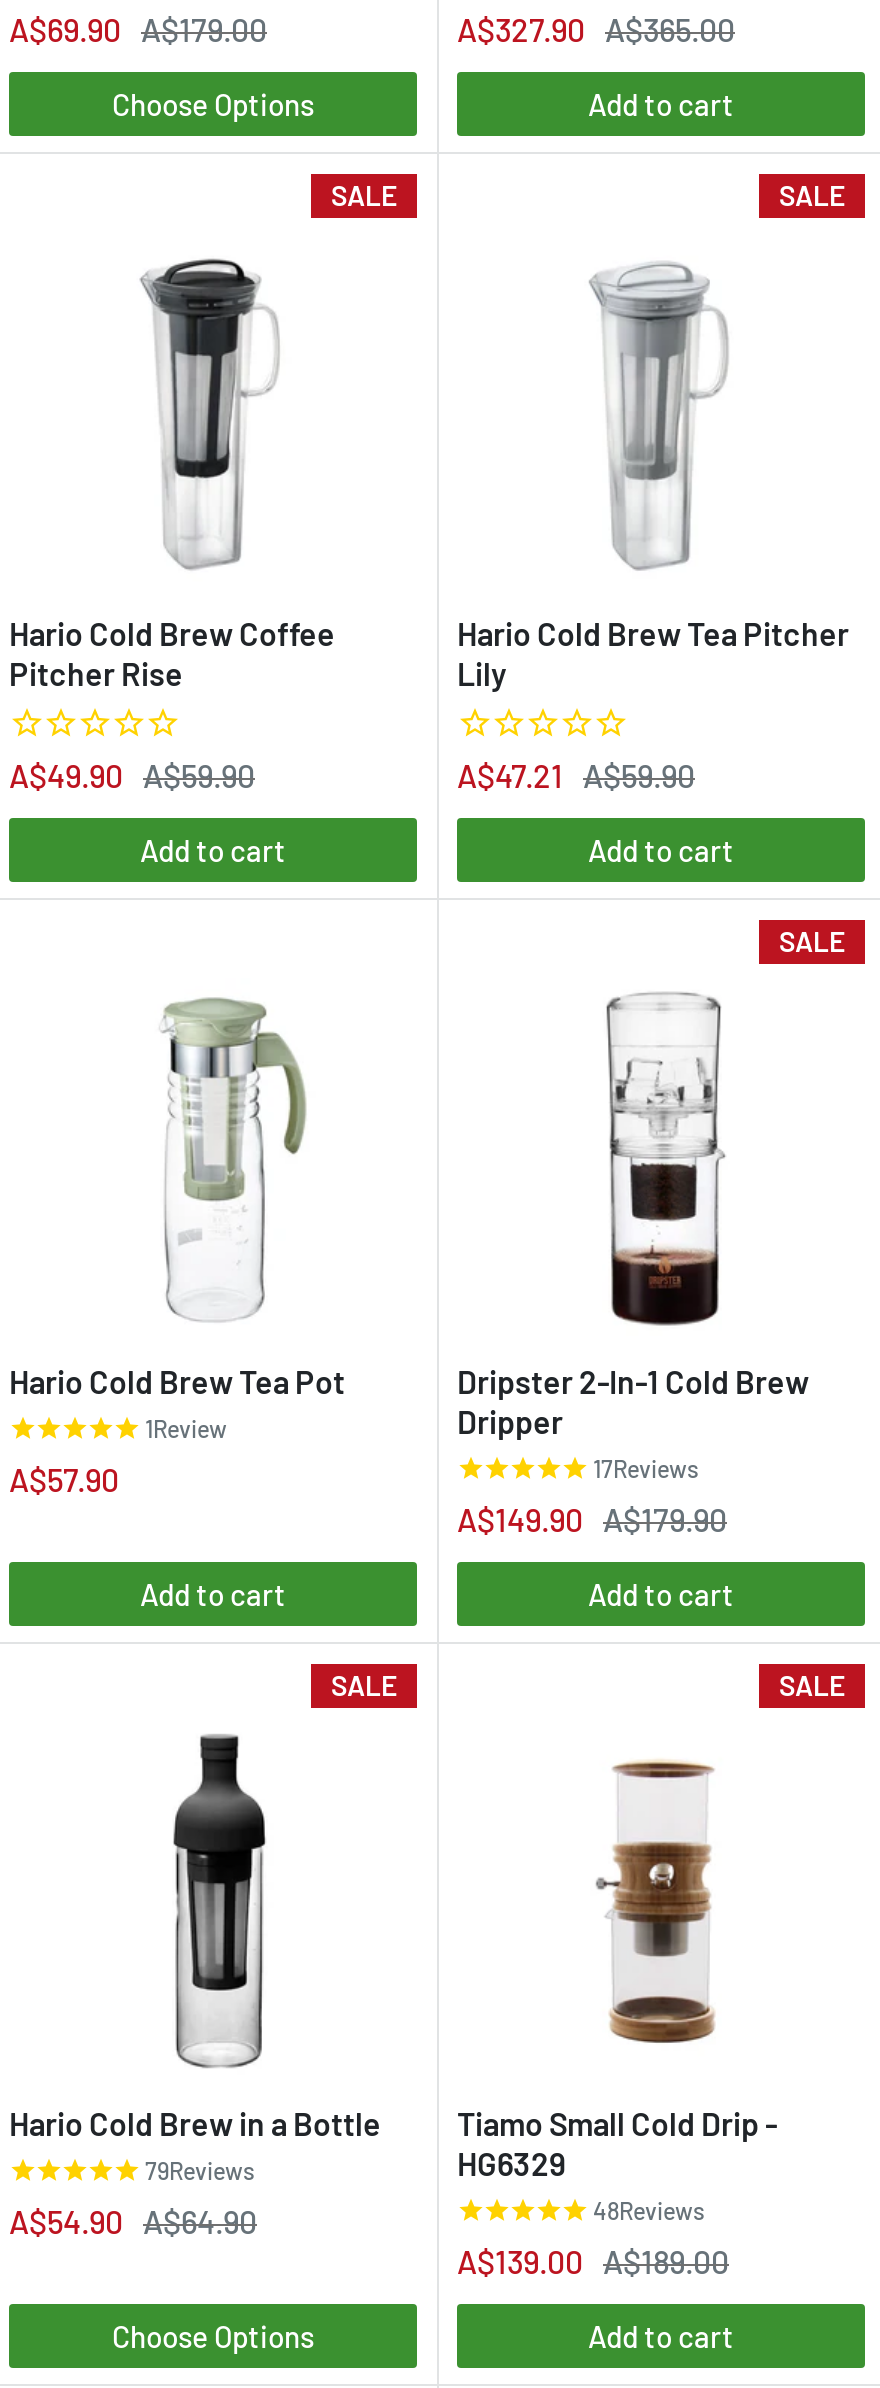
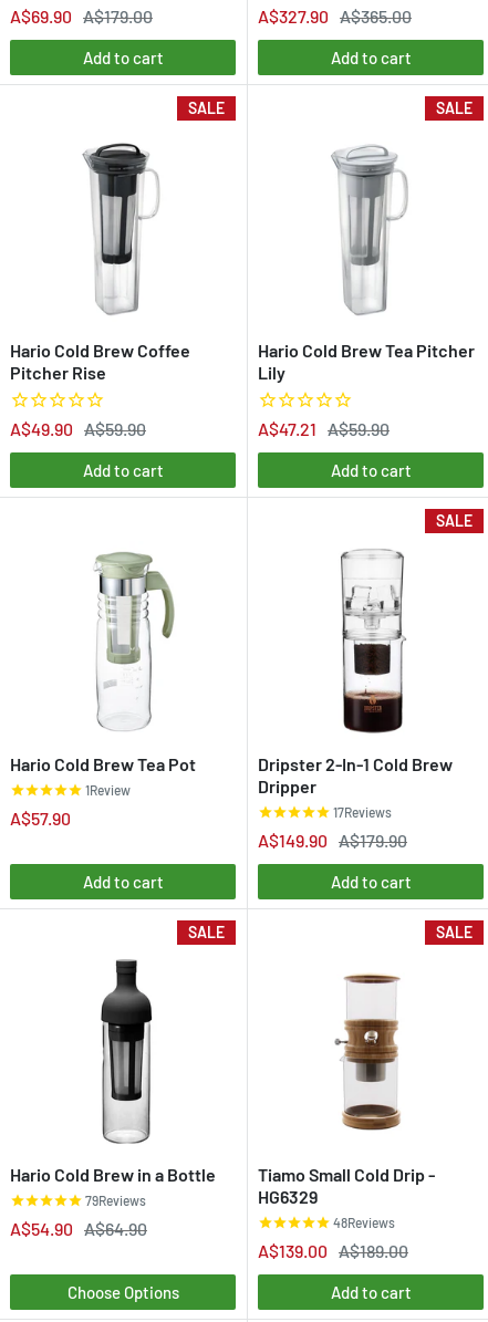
[112,86,314,122] Choose Options -> [82,48,163,67] Add to cart

